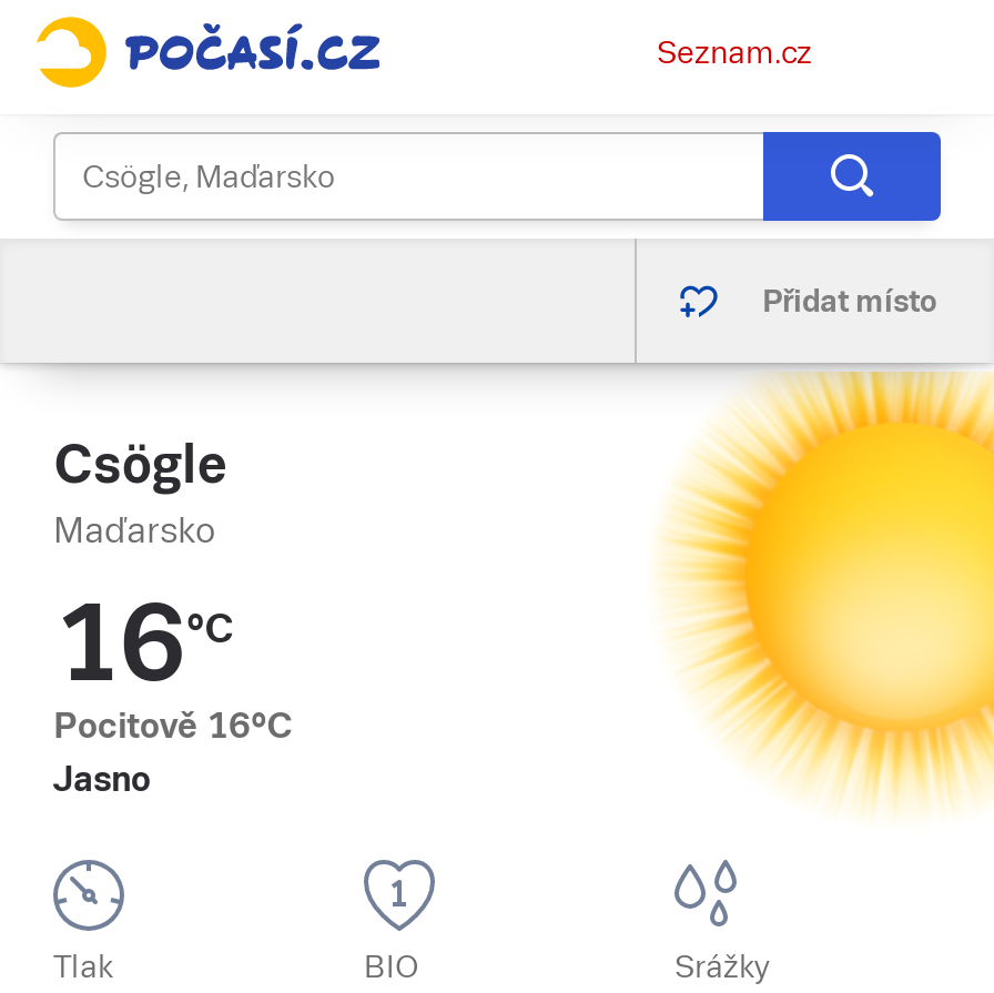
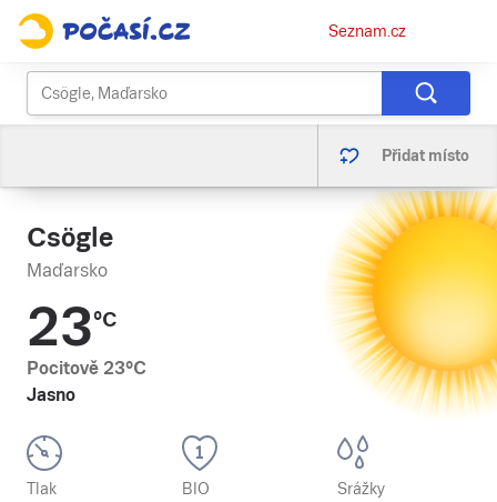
[53,582,233,705] 16°C -> [27,297,116,358] 23°C
[53,705,293,747] Pocitově 16°C -> [27,358,146,379] Pocitově 23°C

